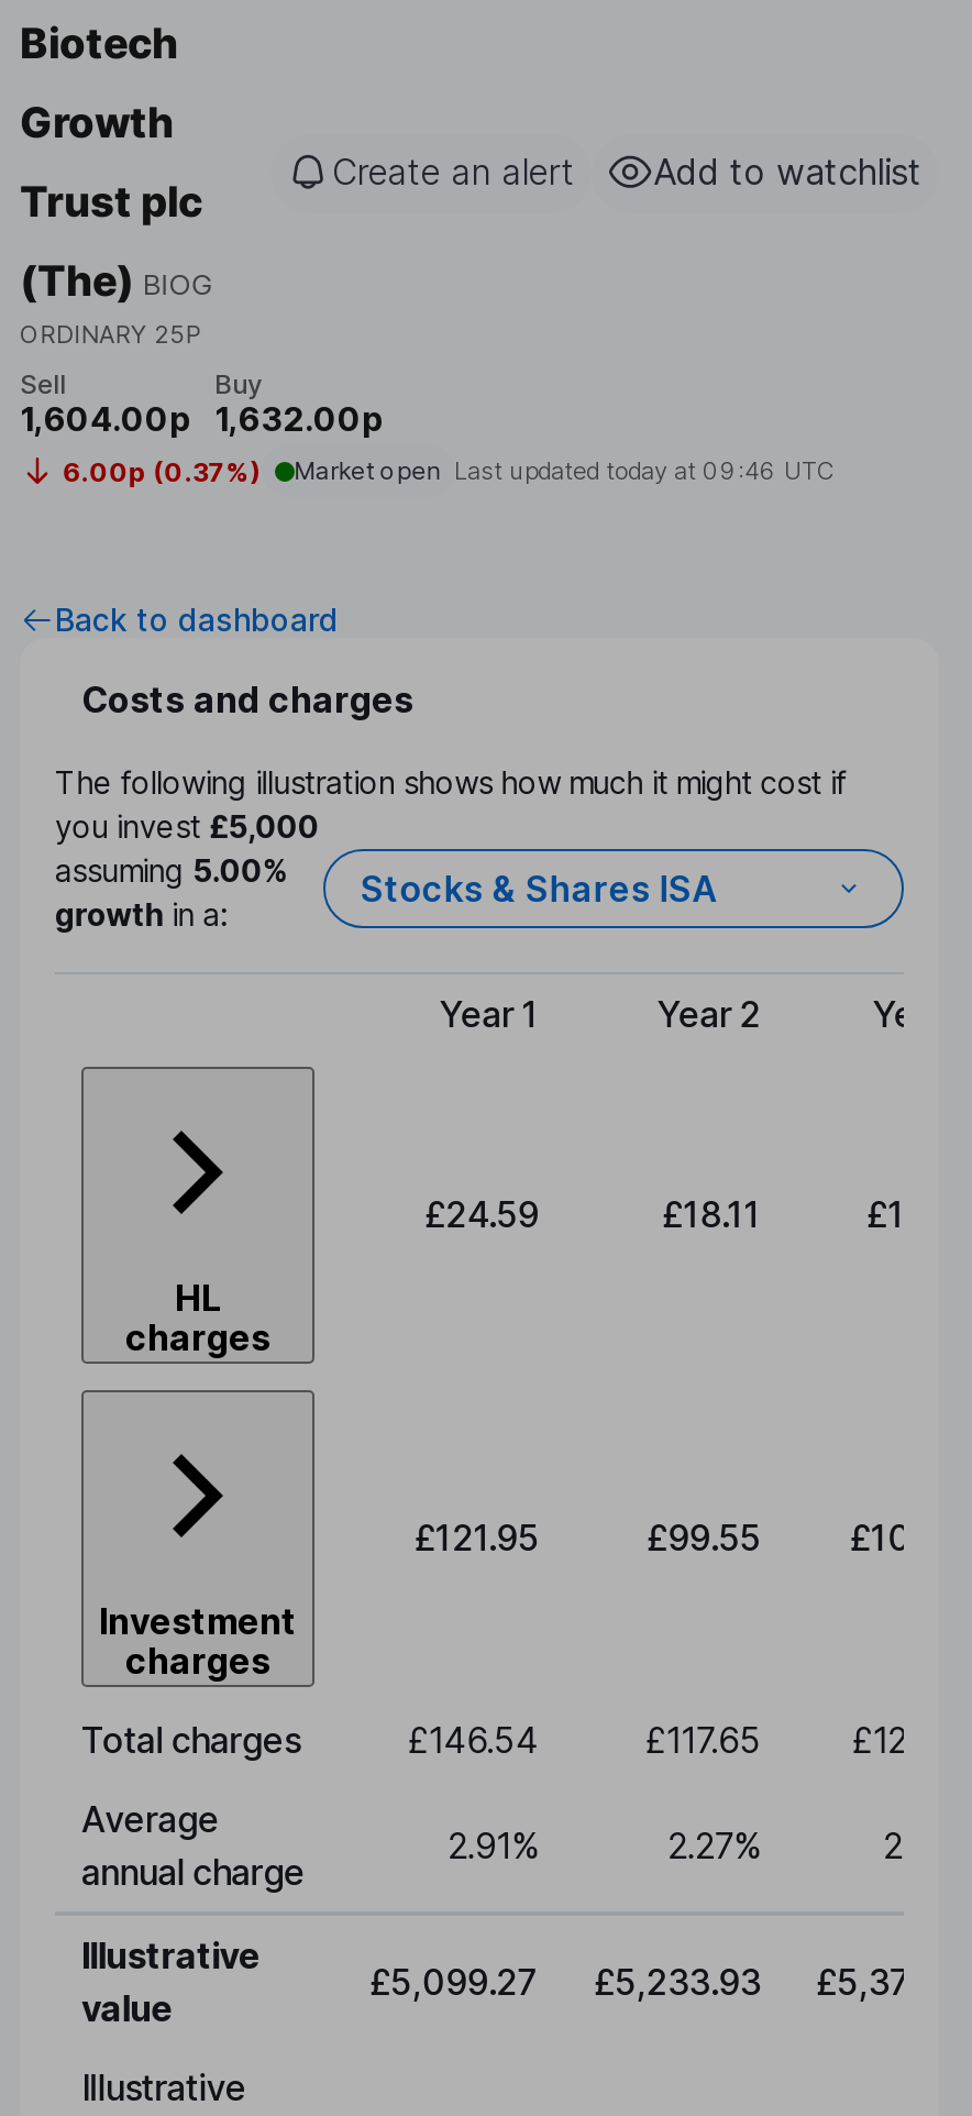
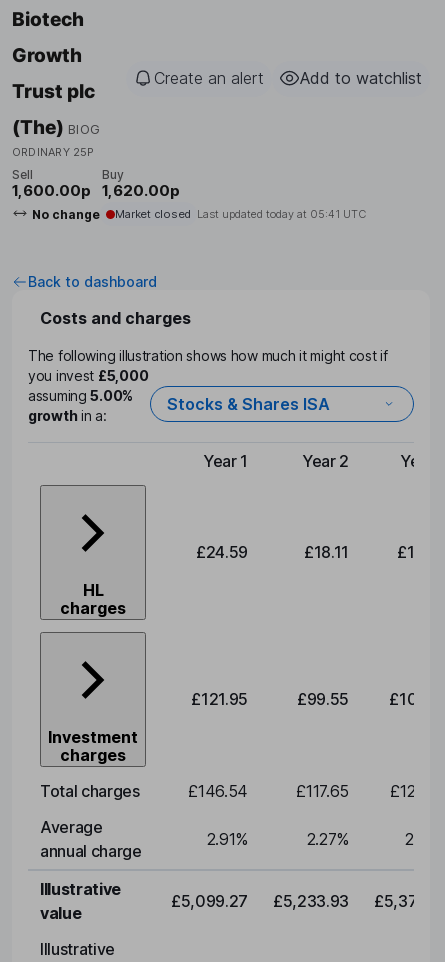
[20,399,191,441] 1,604.00p -> [12,181,91,200] 1,600.00p
[63,399,835,488] 1,632.00p | 6.00p (0.37%) | Market open Last updated today at 09:46 UTC -> [32,181,366,222] 1,620.00p | No change | Market closed Last updated today at 05:41 UTC

